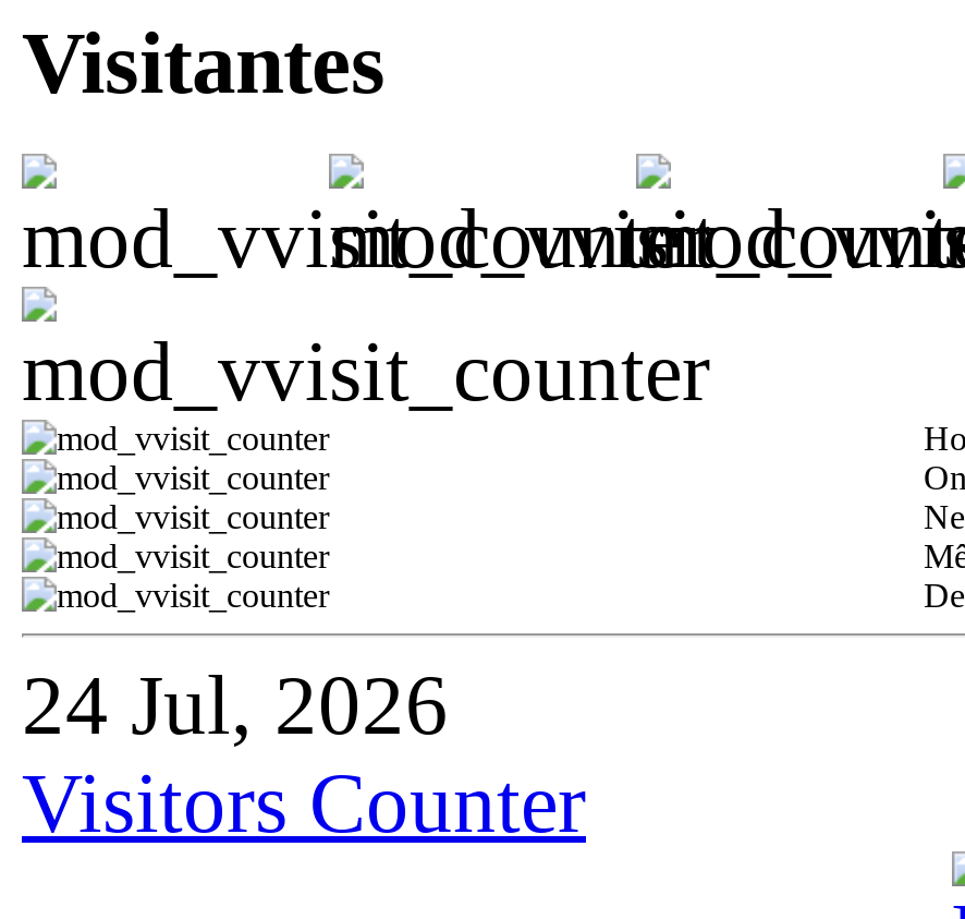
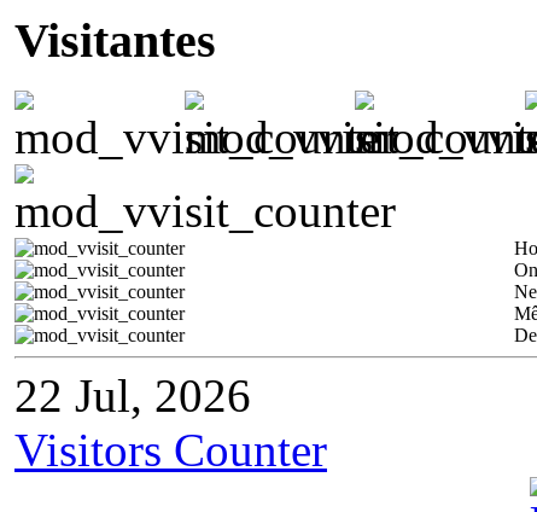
[22,658,449,752] 24 Jul, 2026 -> [14,370,251,422] 22 Jul, 2026

